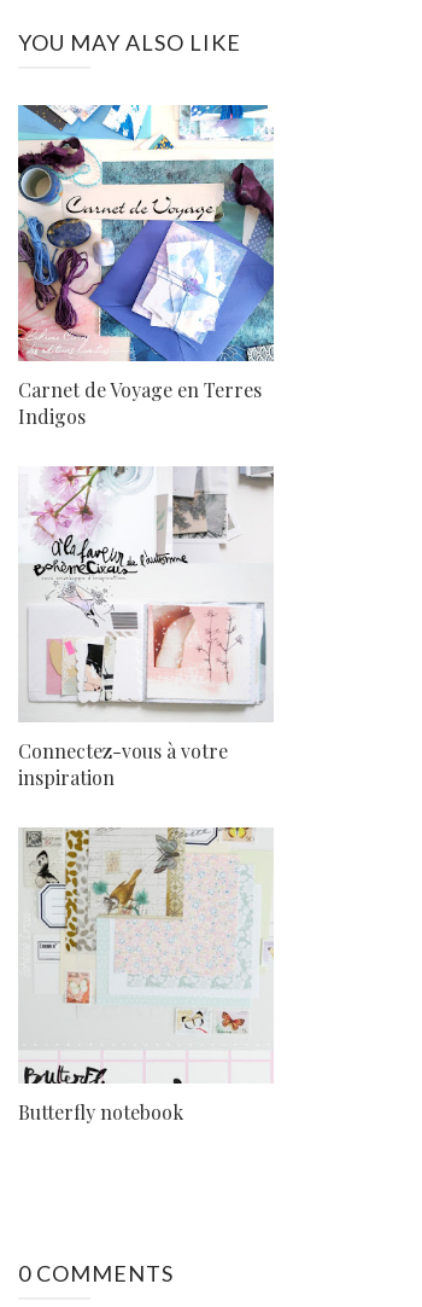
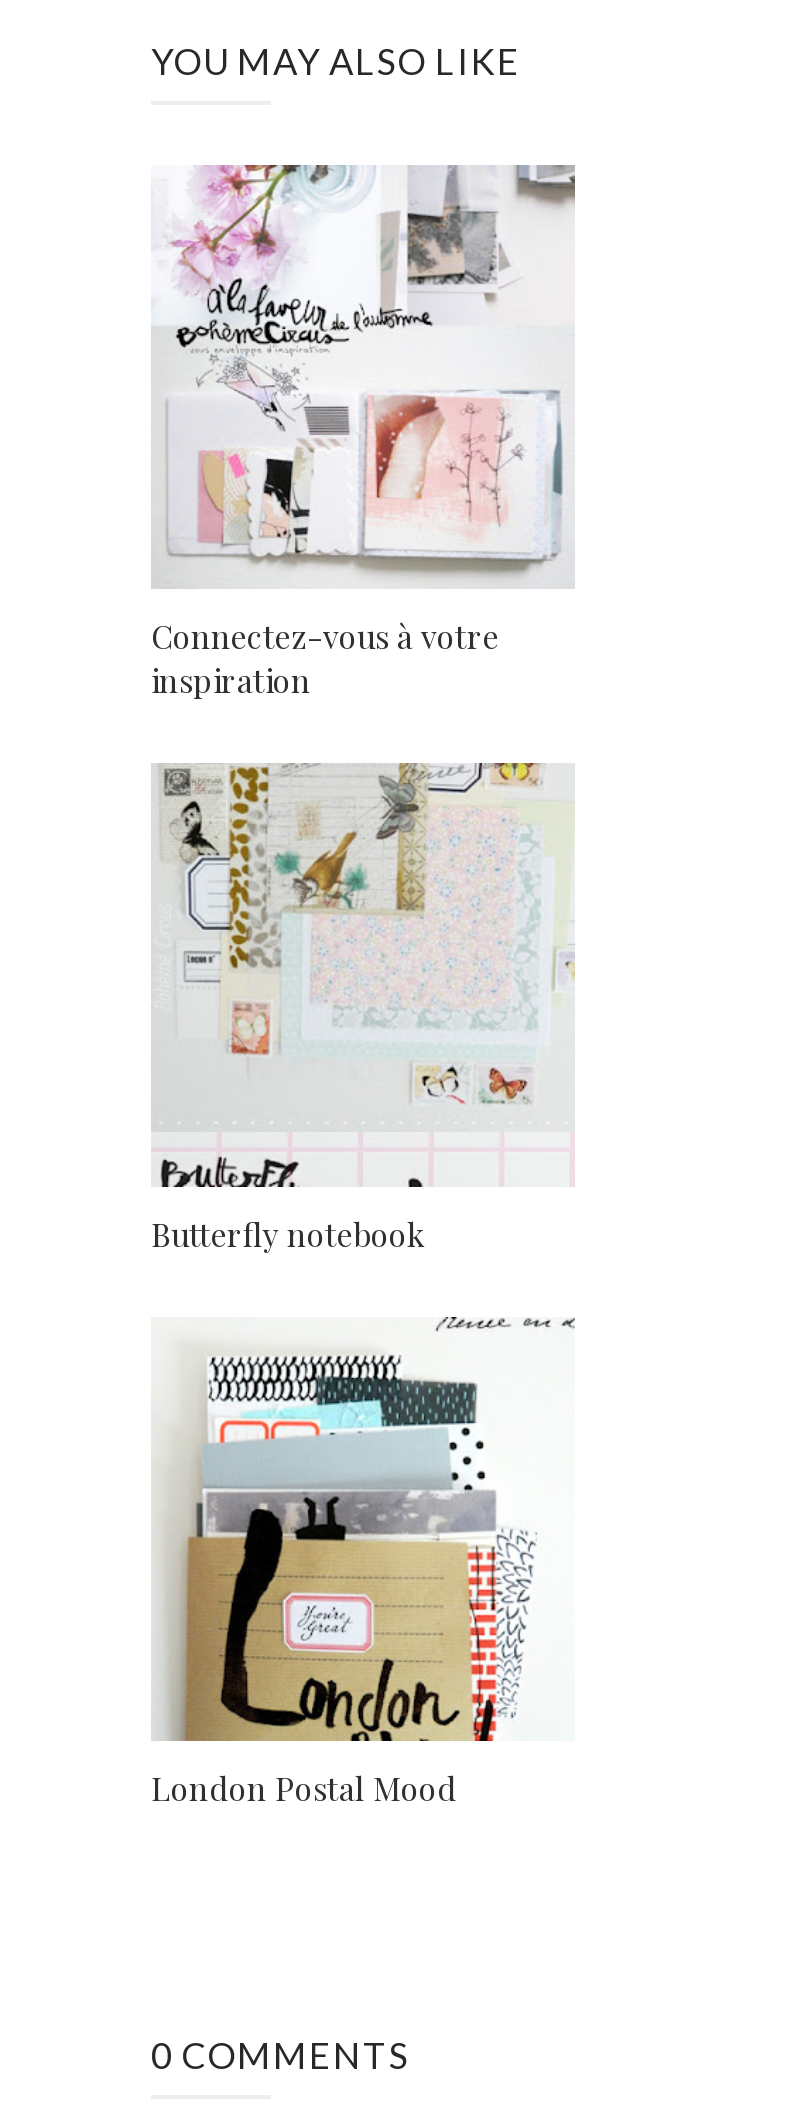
[17,104,275,429] [image] | Carnet de Voyage en Terres | Indigos -> none
moved [18,464,276,1125] -> [151,161,579,1256]: [image] | Connectez-vous à votre | inspiration | Butterfly notebook
none -> [151,1315,575,1810] [image] | London Postal Mood

